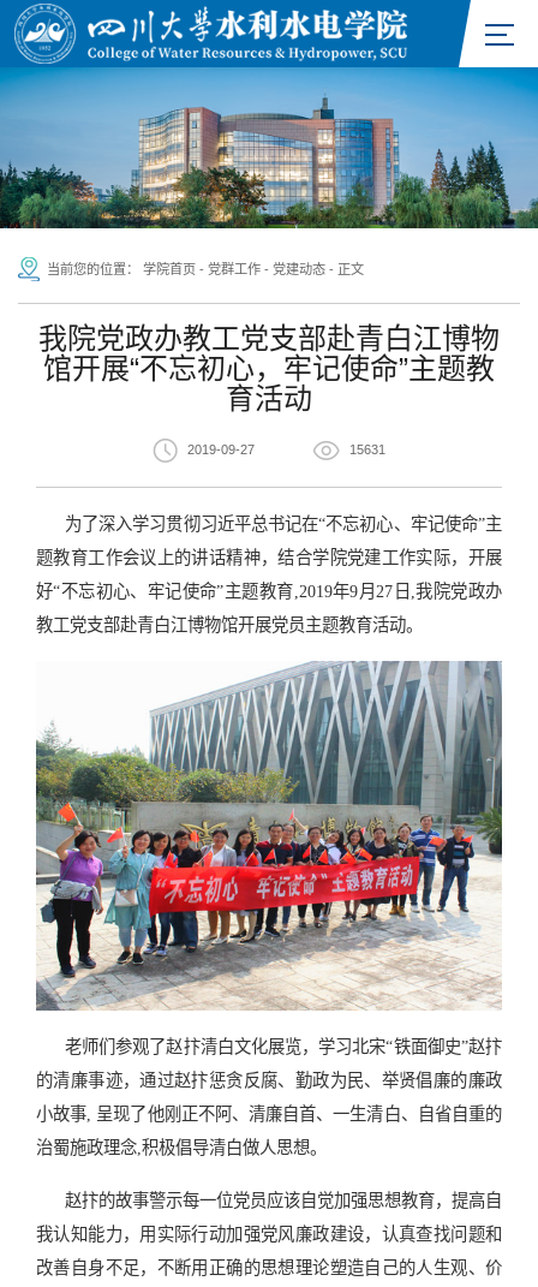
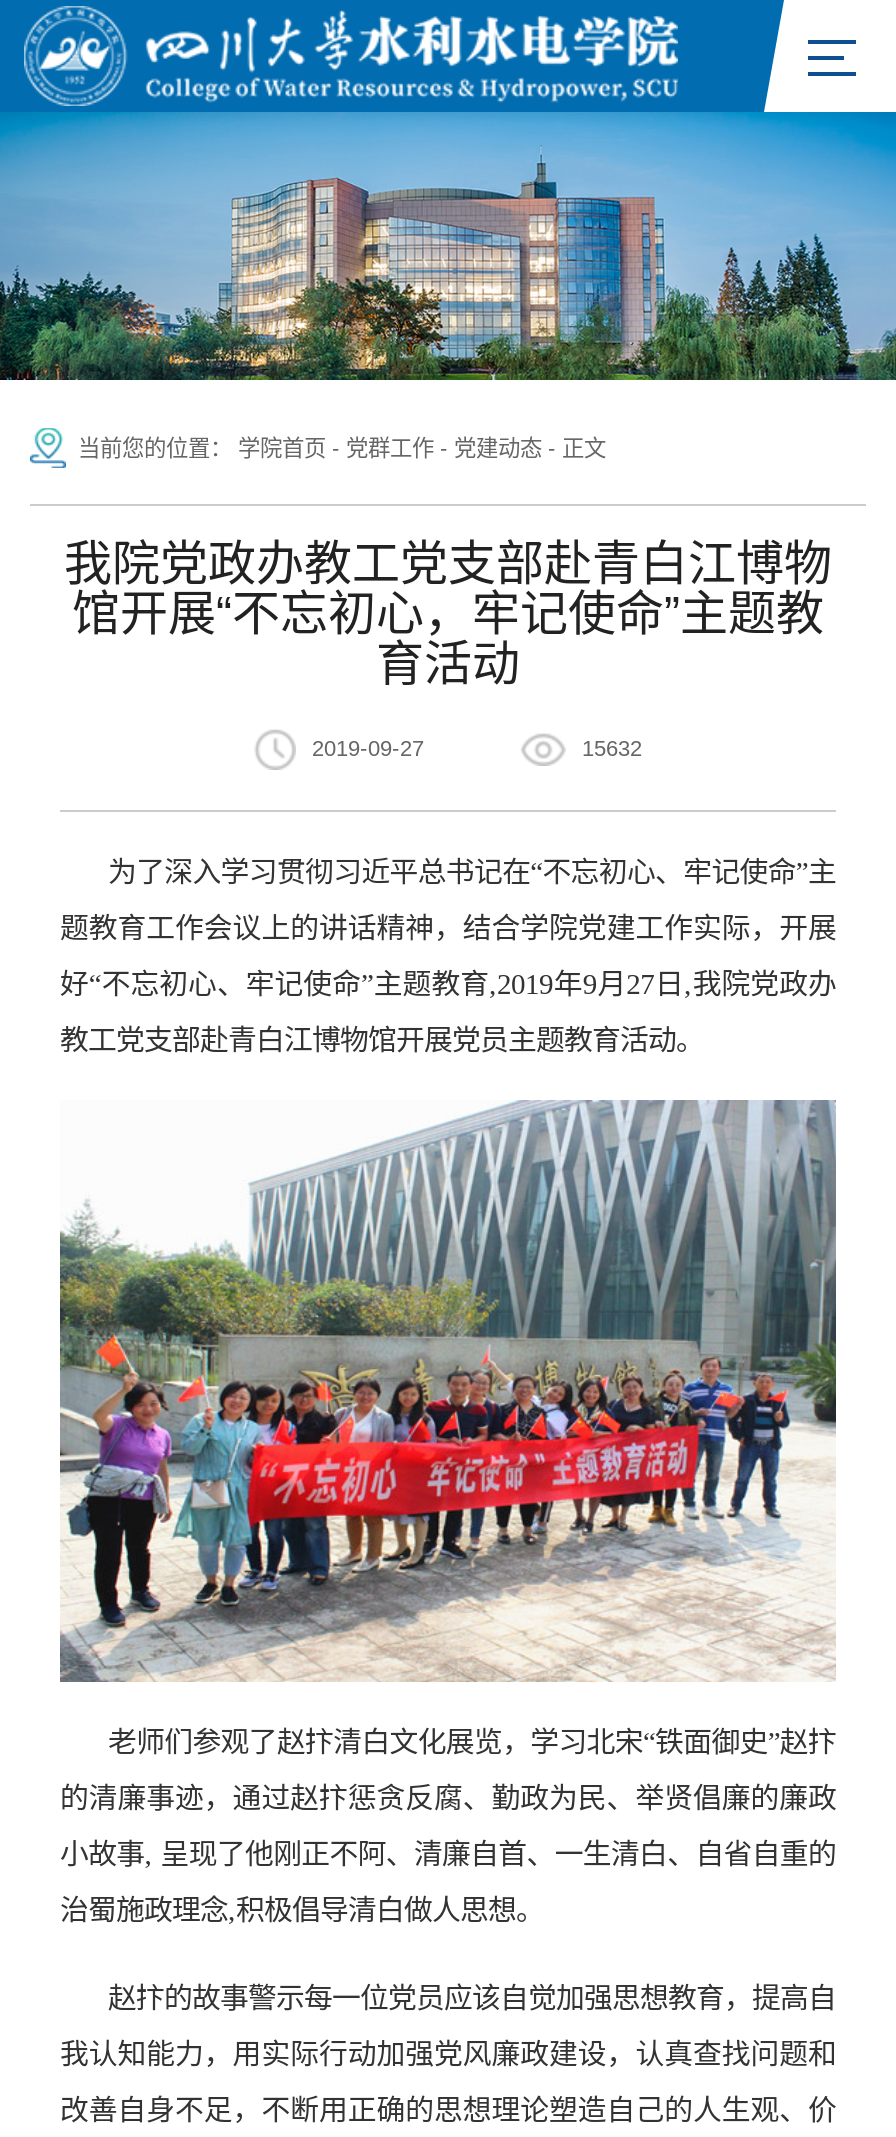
[349,442,385,457] 15631 -> [582,736,642,760] 15632

